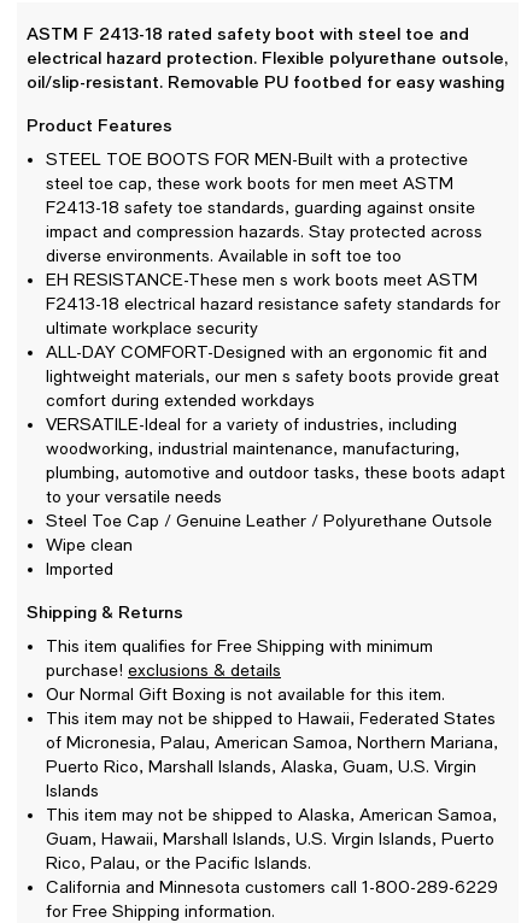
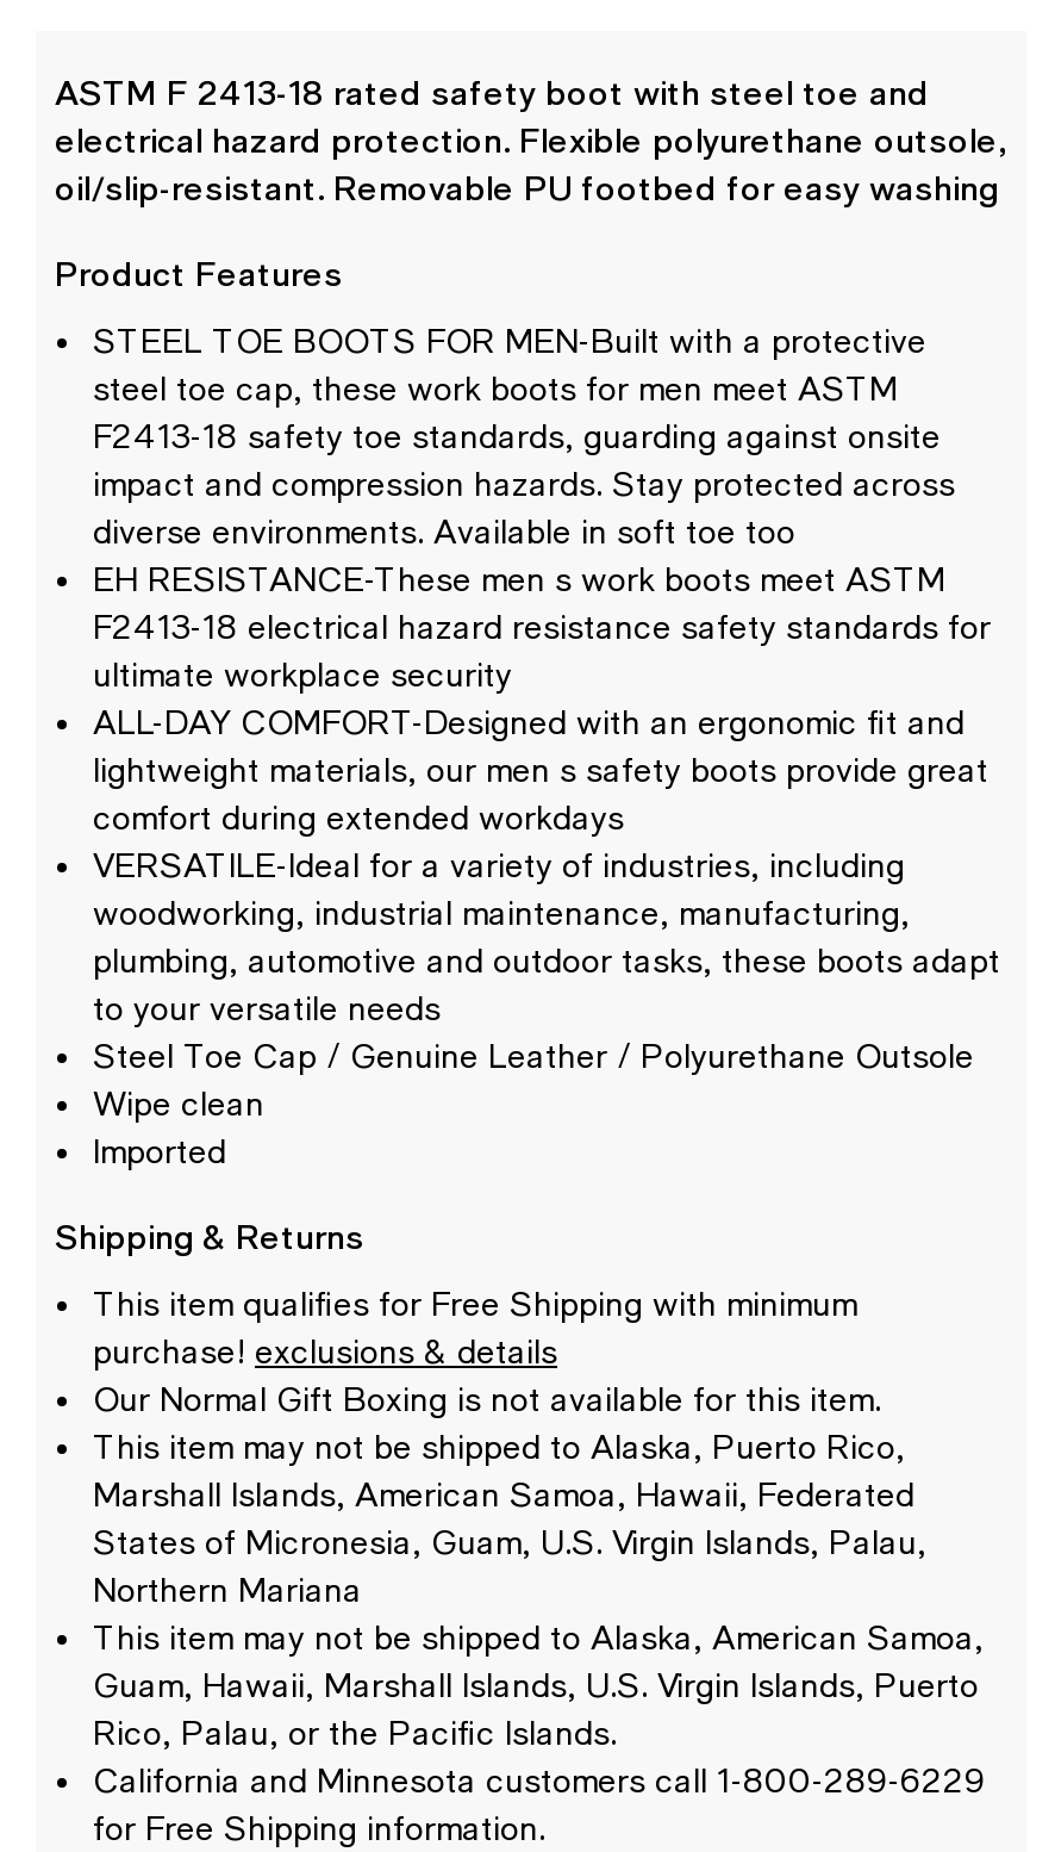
[46,709,498,800] This item may not be shipped to Hawaii, Federated States | of Micronesia, Palau, American Samoa, Northern Mariana, | Puerto Rico, Marshall Islands, Alaska, Guam, U.S. Virgin | Islands -> [93,1428,926,1610] This item may not be shipped to Alaska, Puerto Rico, | Marshall Islands, American Samoa, Hawaii, Federated | States of Micronesia, Guam, U.S. Virgin Islands, Palau, | Northern Mariana

